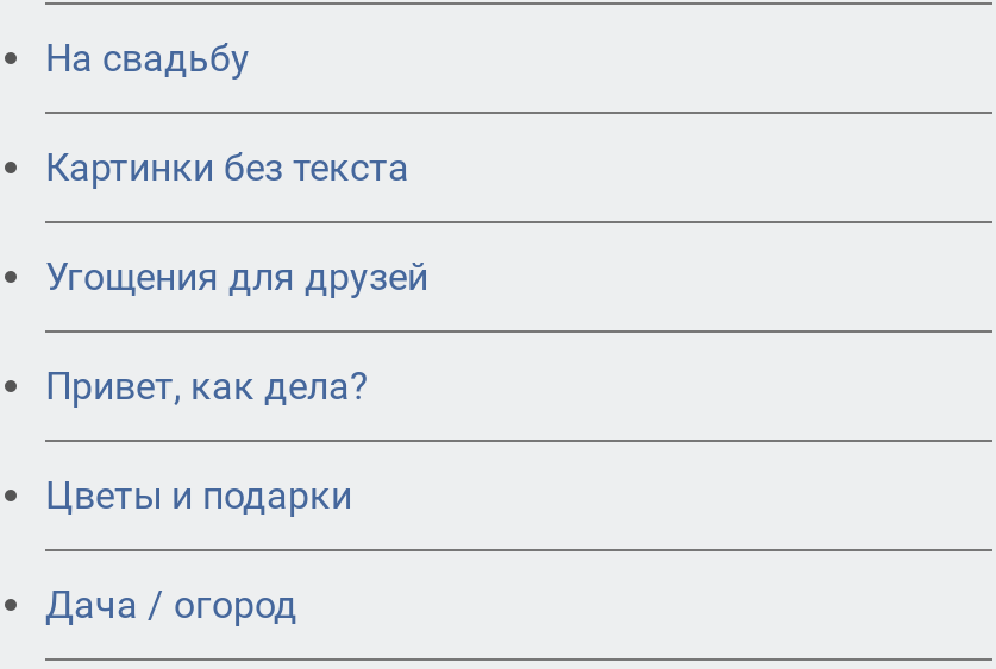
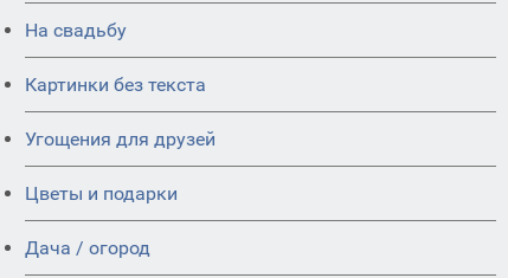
[45,363,369,408] Привет, как дела? -> none

